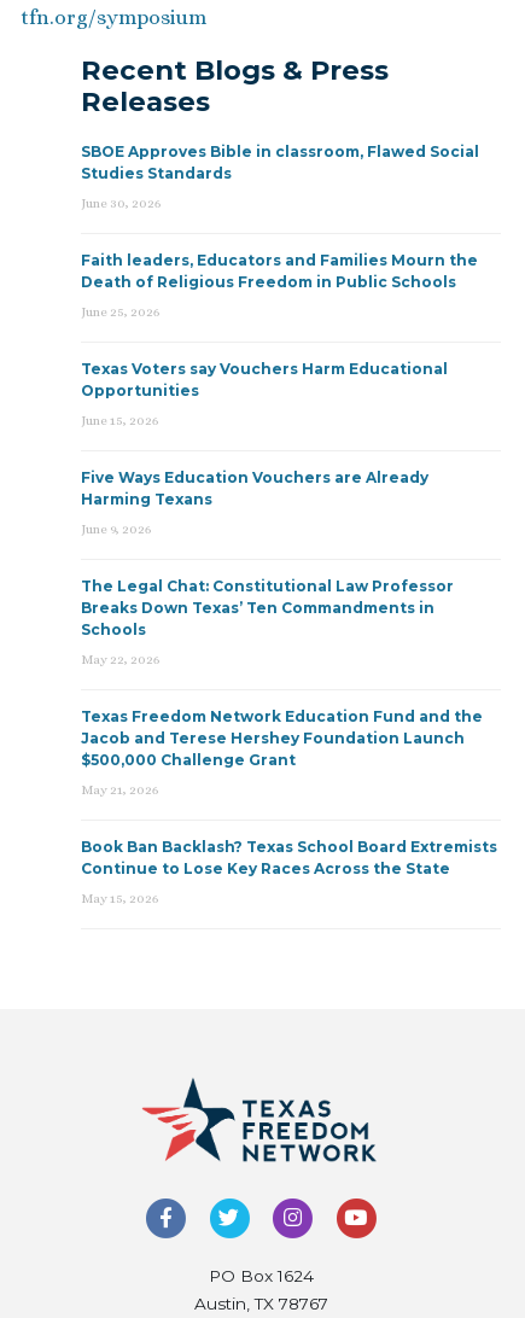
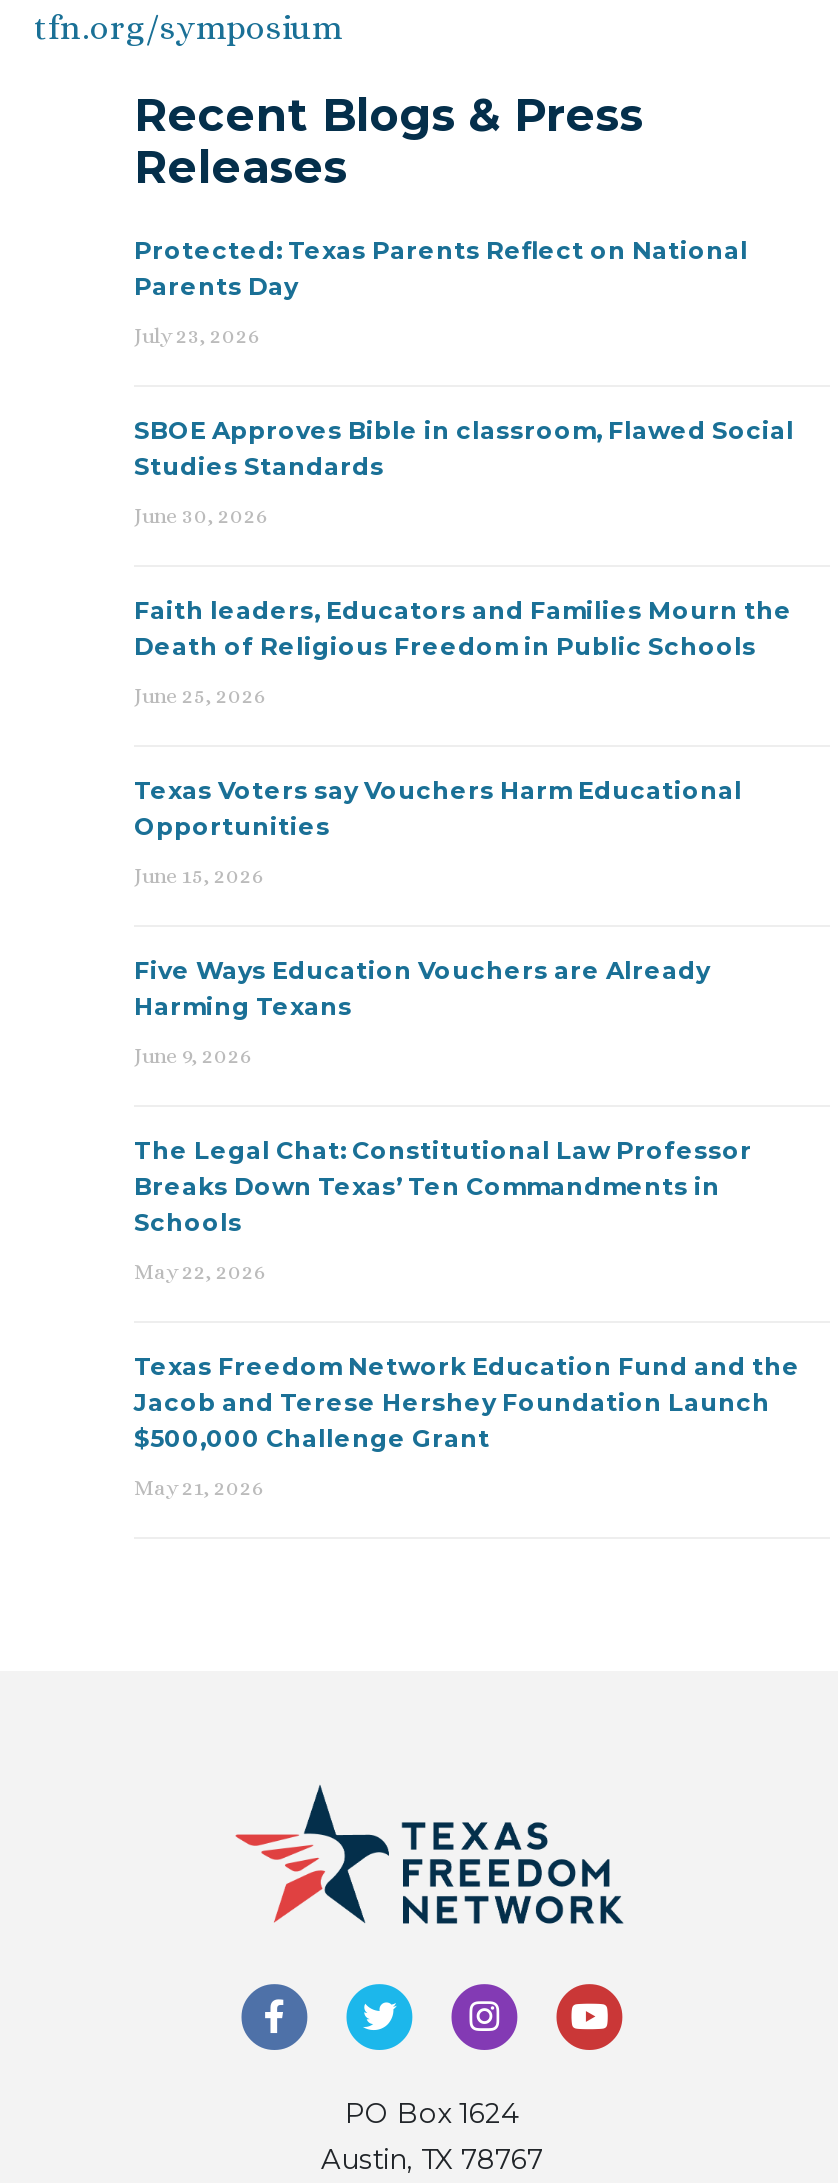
none -> [134,235,748,349] Protected: Texas Parents Reflect on National | Parents Day | July 23, 2026
moved [81,143,483,798] -> [134,415,800,1501]: SBOE Approves Bible in classroom, Flawed Social | Studies Standards | June 30, 2026 | ... | $500,000 Challenge Grant | May 21, 2026
[81,838,497,907] Book Ban Backlash? Texas School Board Extremists | Continue to Lose Key Races Across the State | May 15, 2026 -> none

